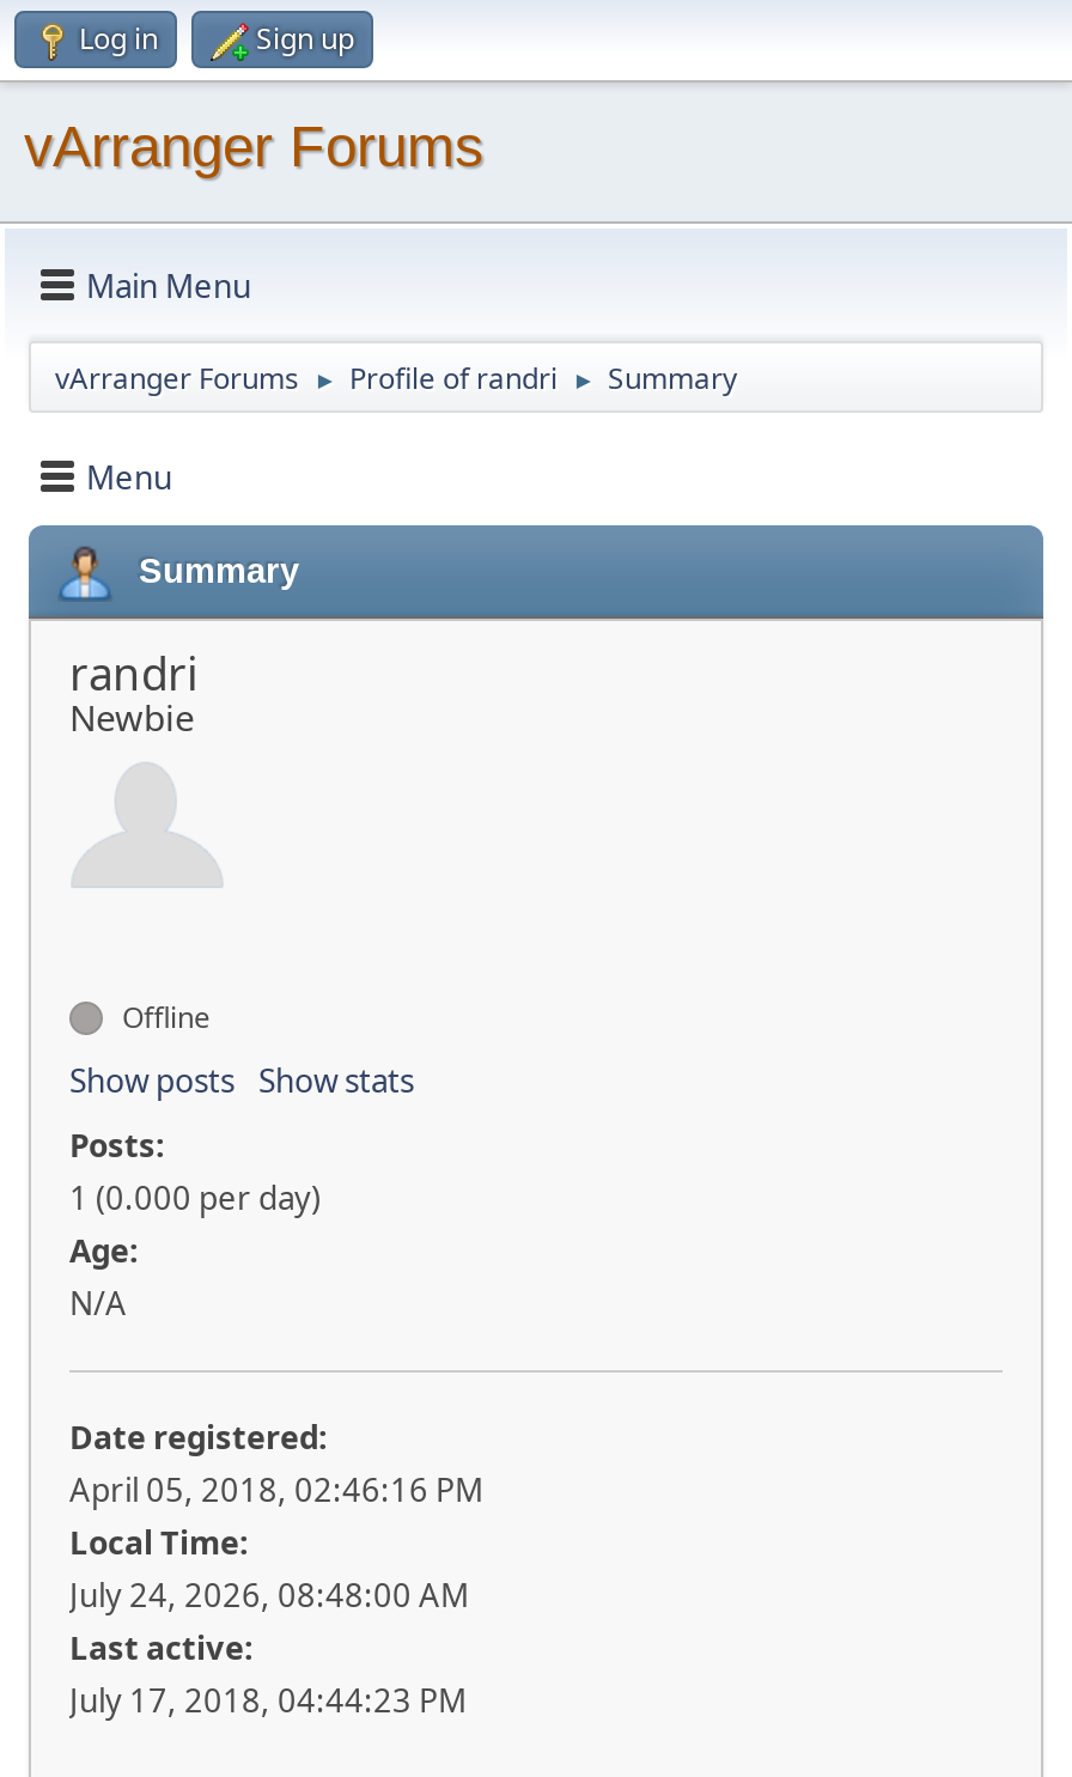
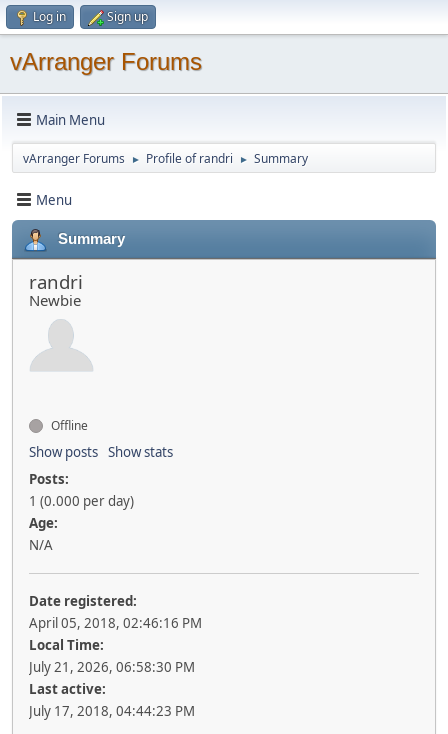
[69,1574,469,1617] July 24, 2026, 08:48:00 AM -> [29,658,195,676] July 21, 2026, 06:58:30 PM

